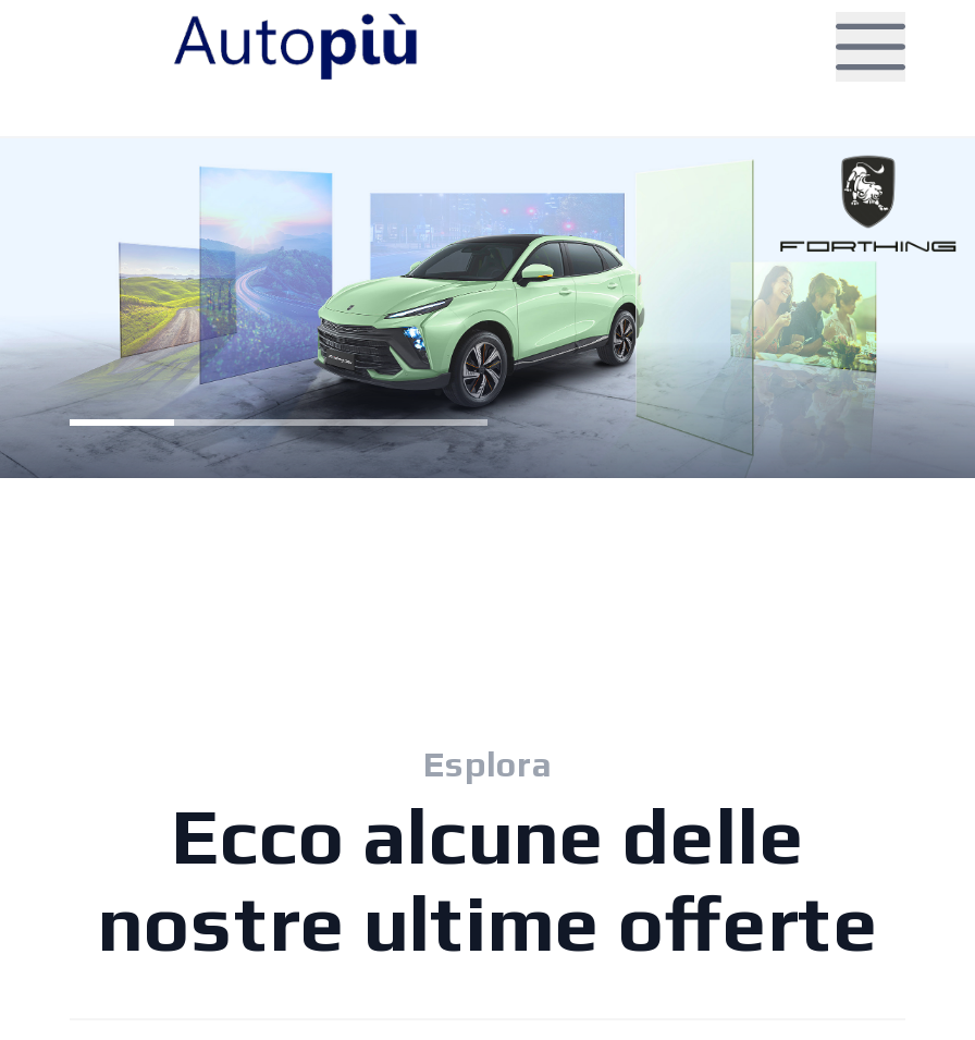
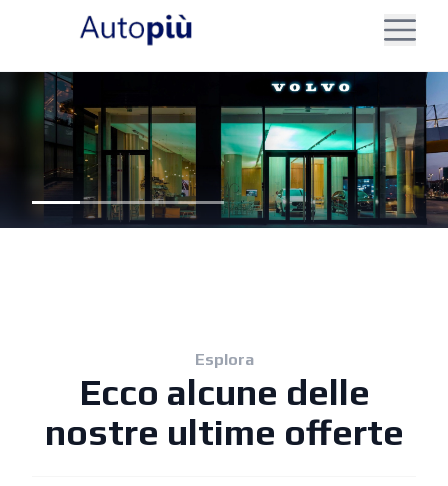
[7,138,968,478] [image] -> [3,71,445,227] [image]

